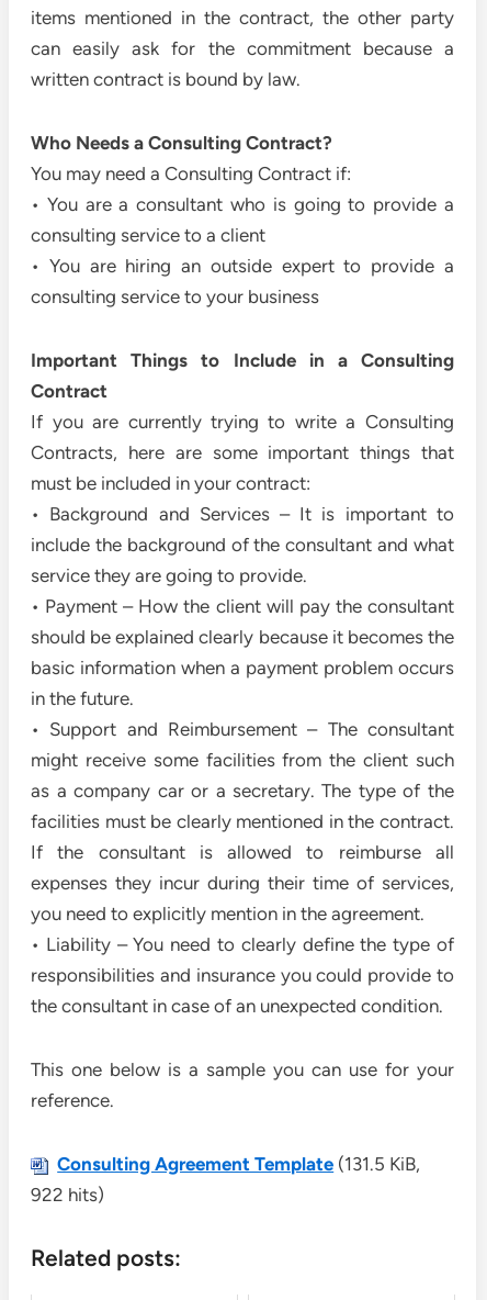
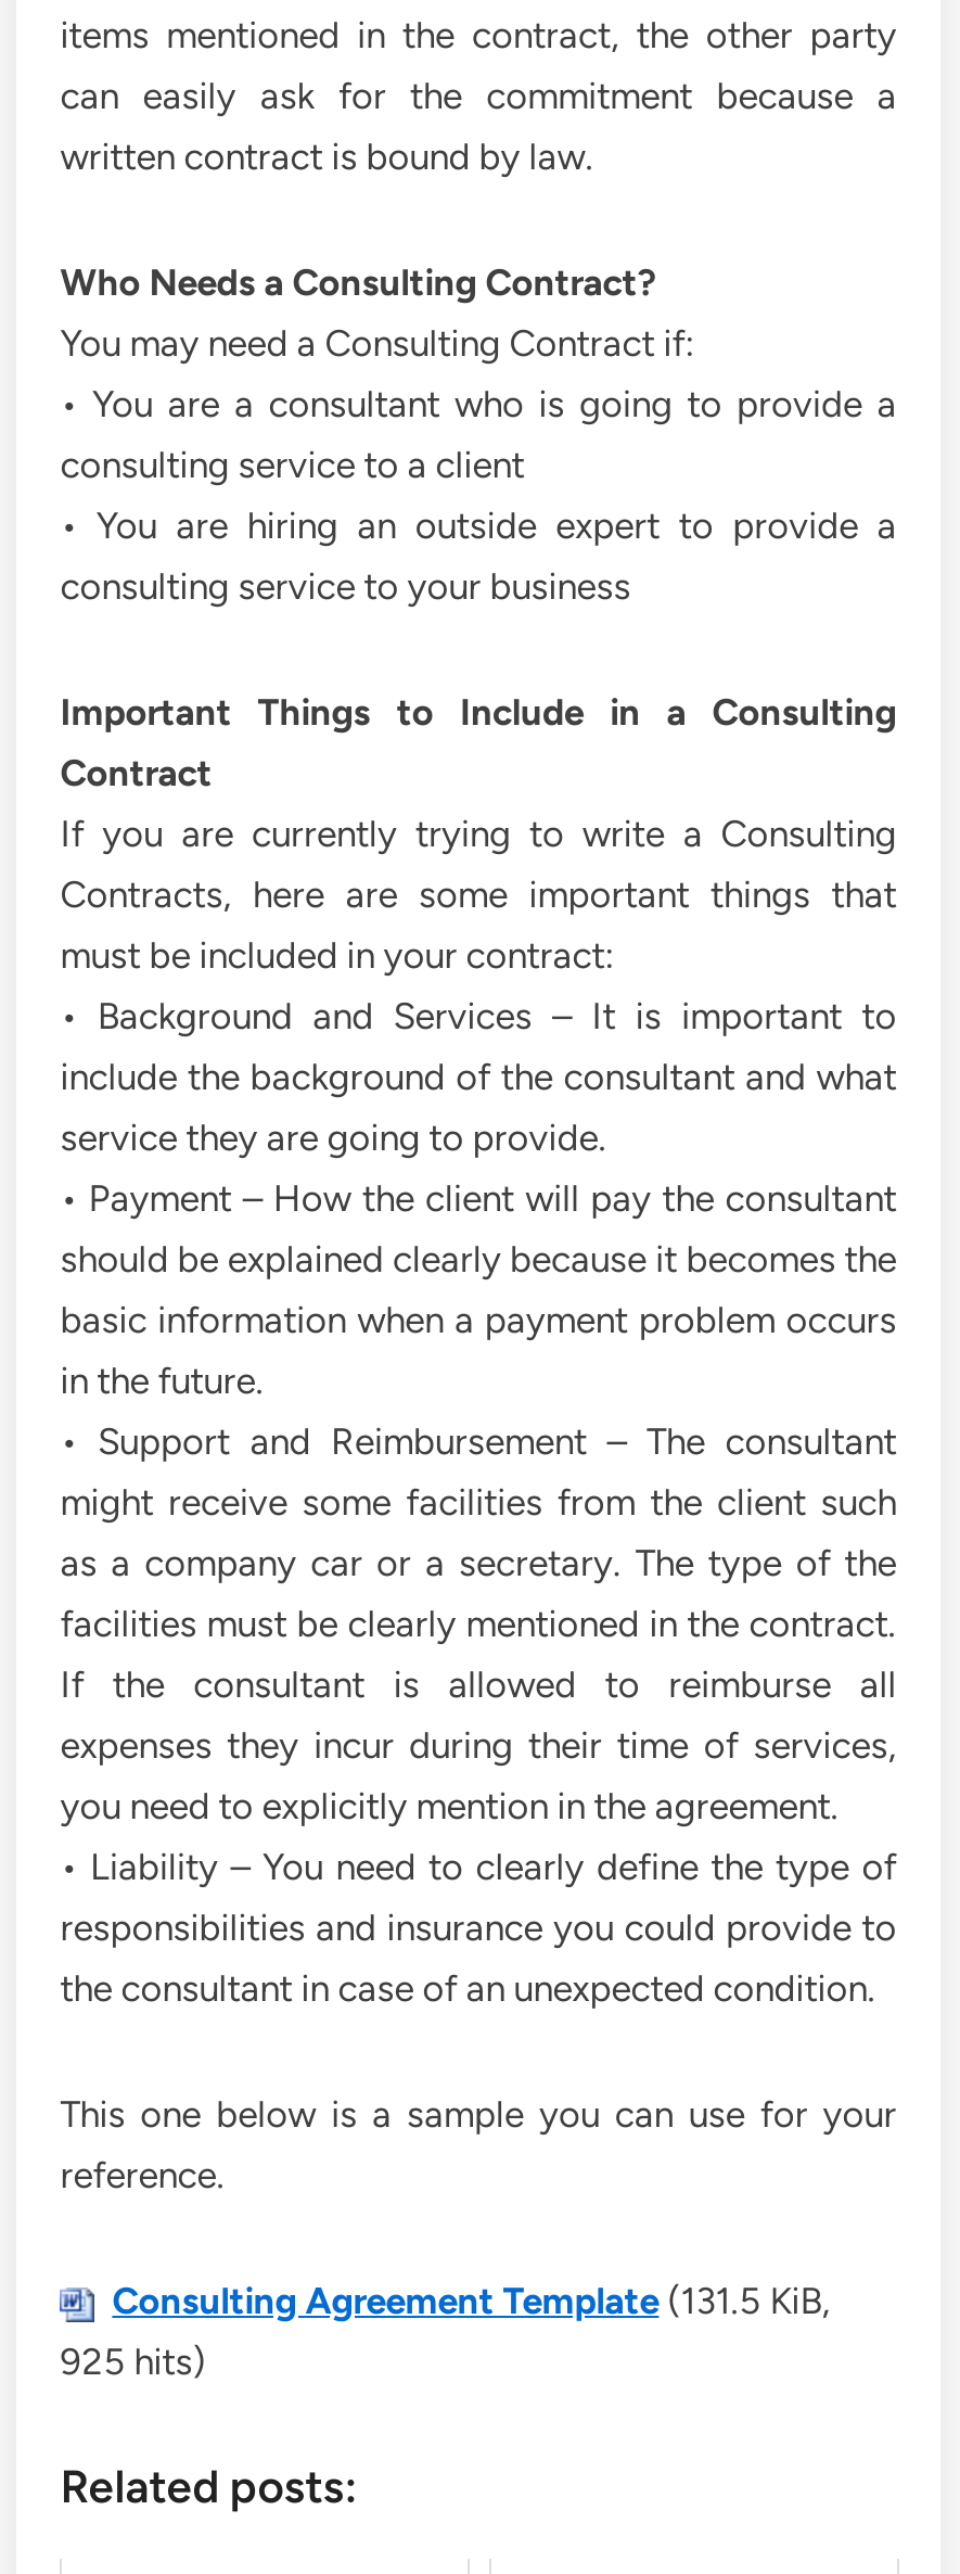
[31,1183,104,1205] 922 hits) -> [60,2339,205,2383] 925 hits)

